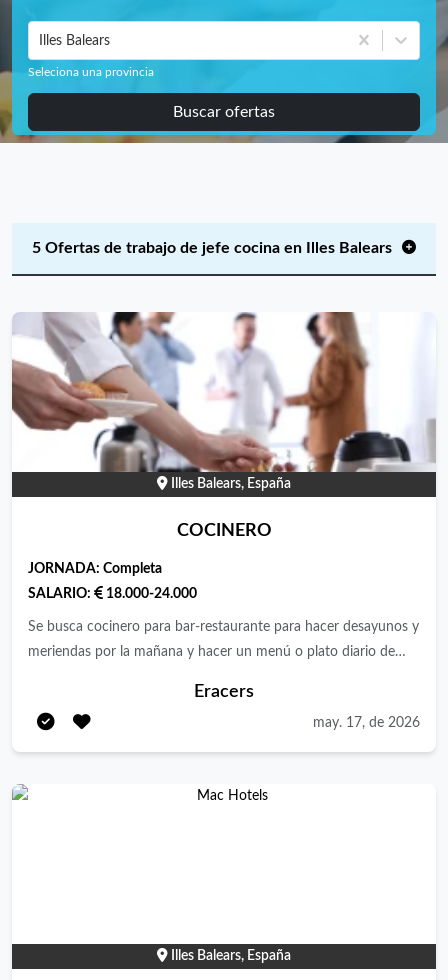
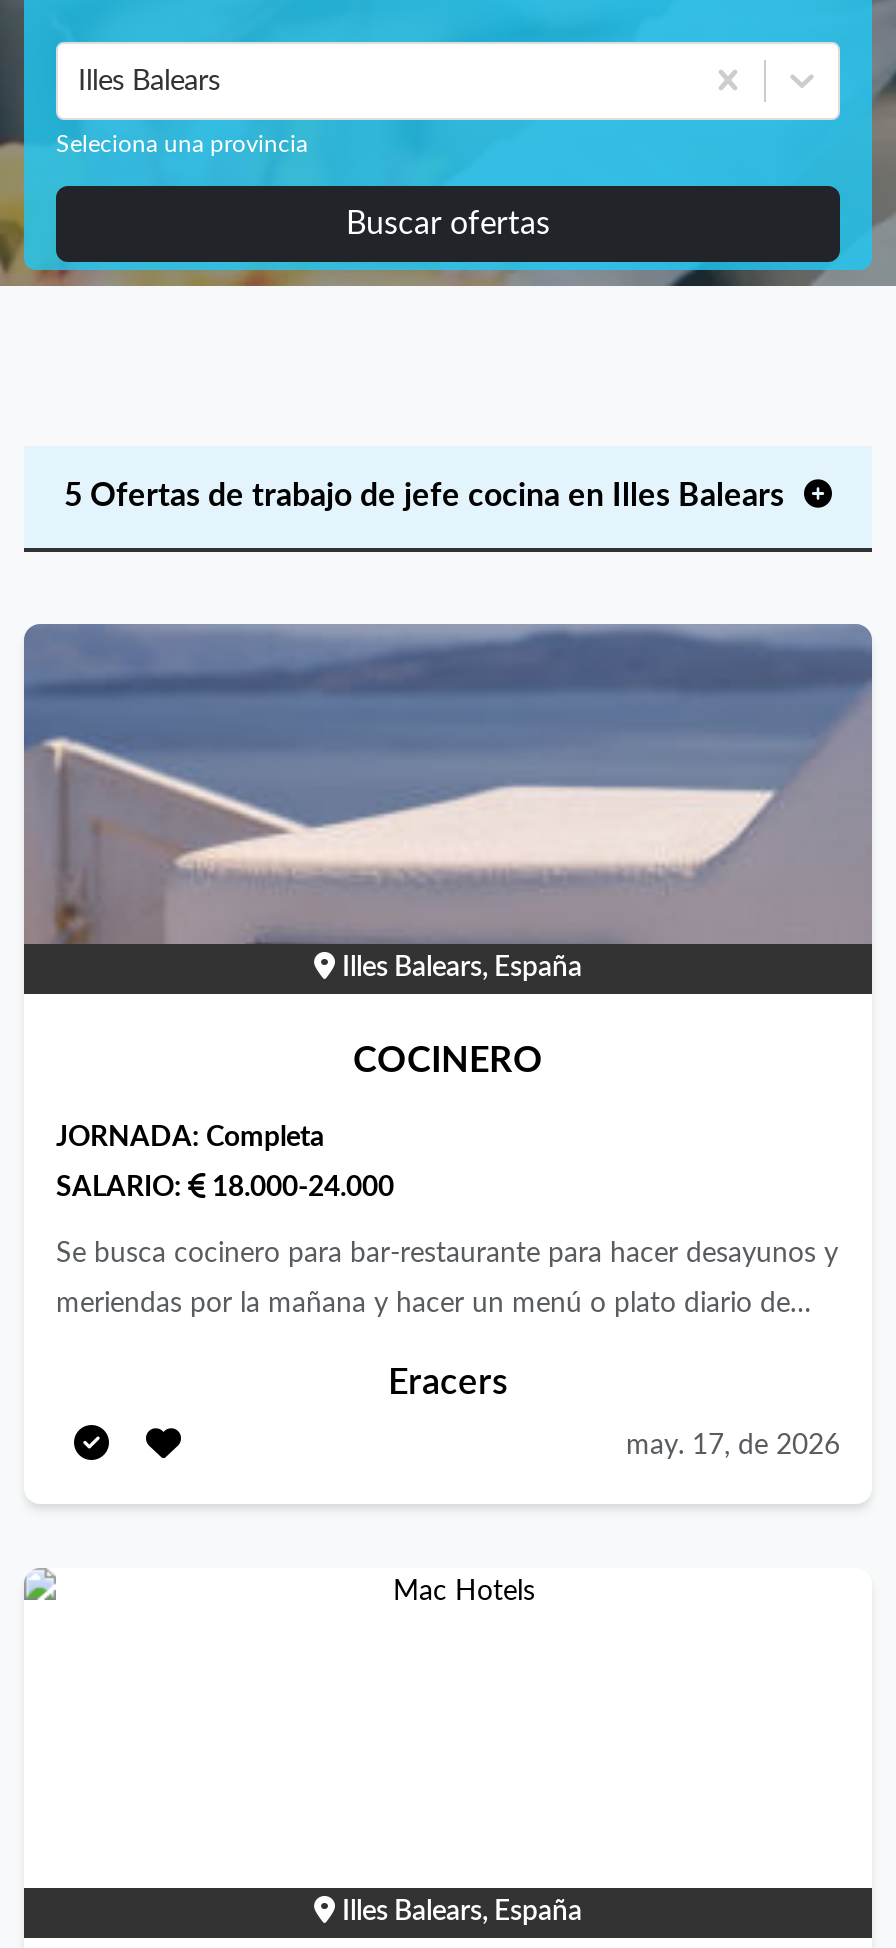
[11,311,436,473] [image] -> [22,622,874,946] [image]

